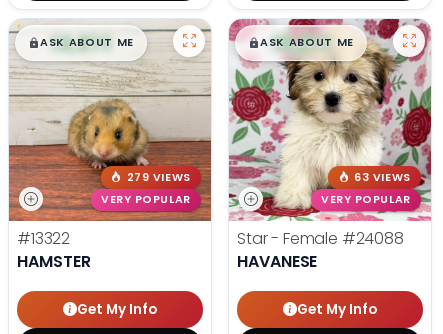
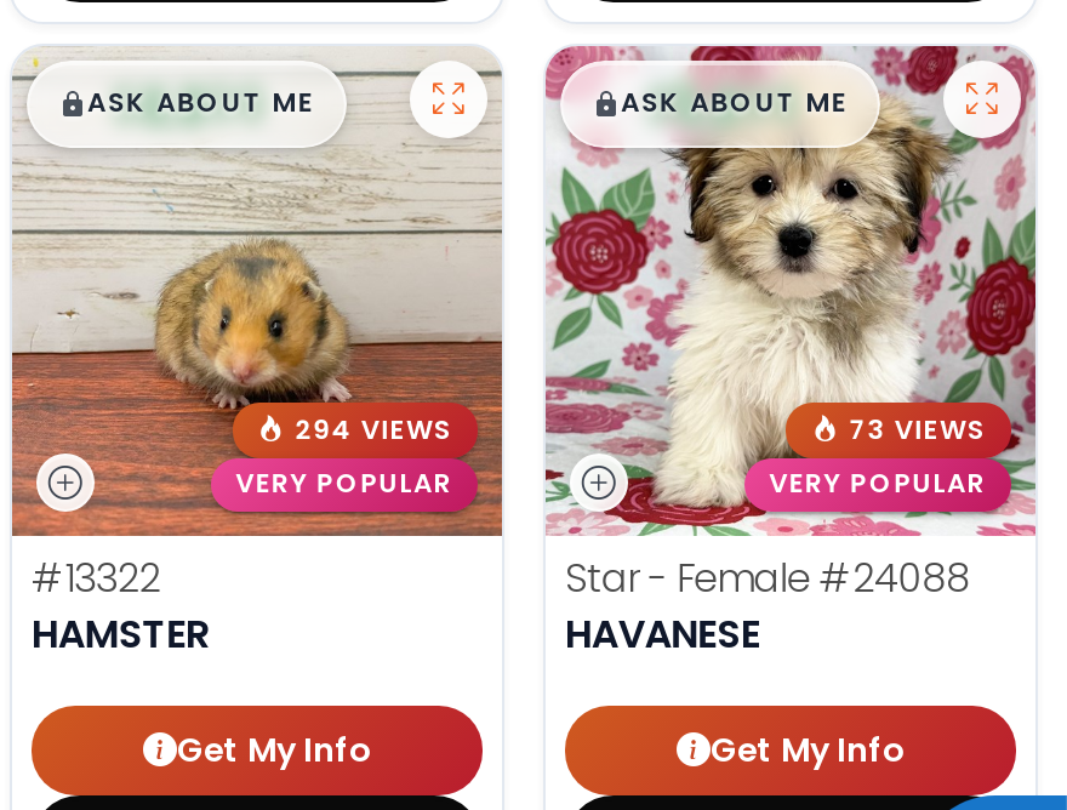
[127,170,191,185] 279 VIEWS -> [295,412,453,448] 294 VIEWS
[354,170,411,185] 63 VIEWS -> [849,412,986,448] 73 VIEWS

